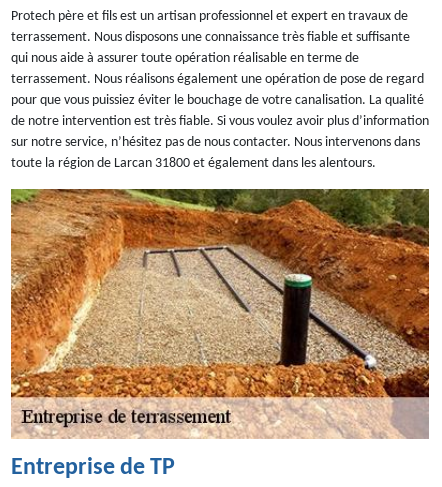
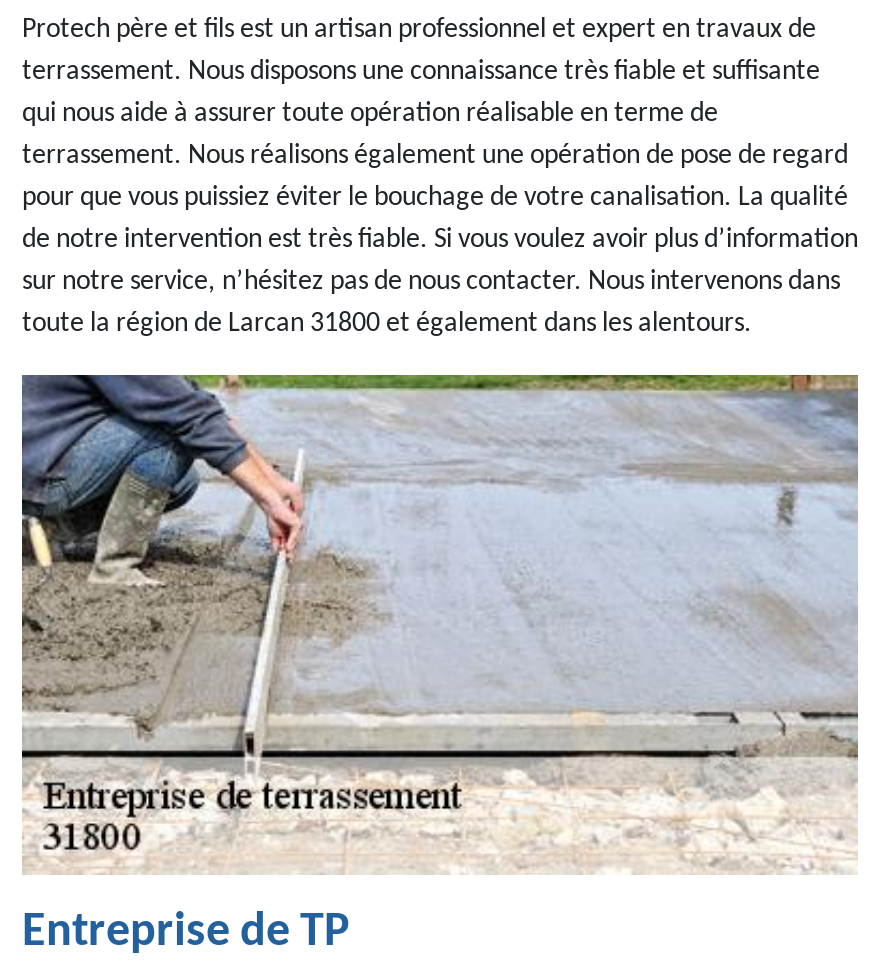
[10,188,430,439] [image] -> [20,373,860,873] [image]

